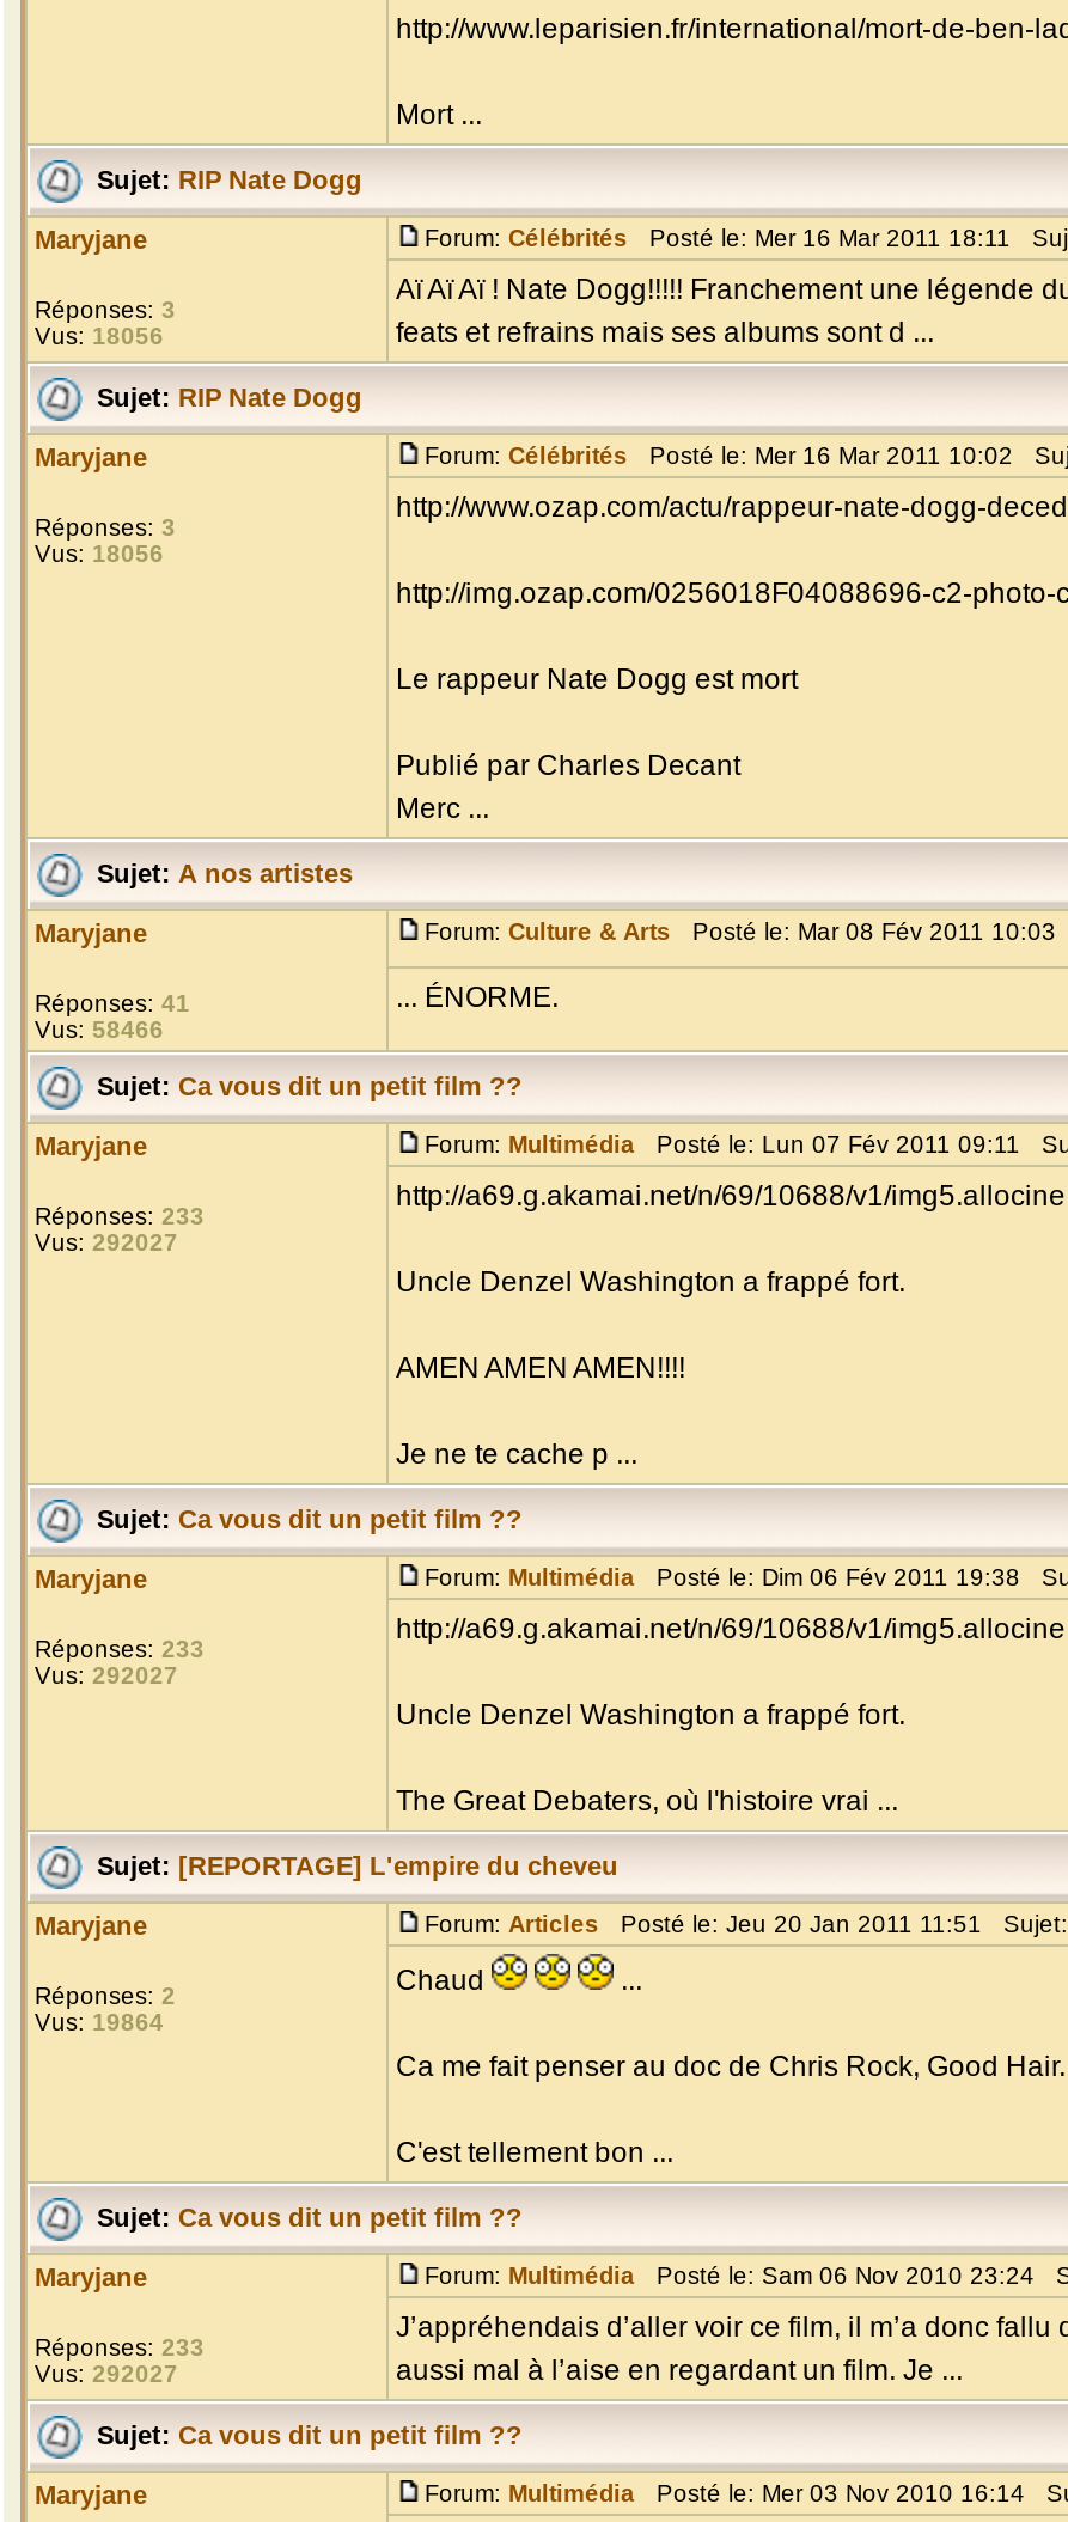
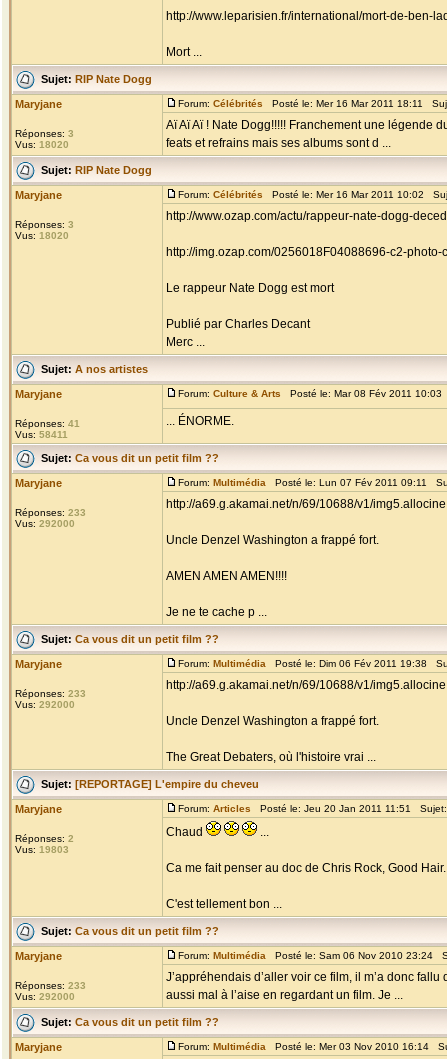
[35,323,164,349] Vus: 18056 -> [15,139,69,150] Vus: 18020
[35,541,164,567] Vus: 18056 -> [15,230,69,241] Vus: 18020
[35,1016,164,1043] Vus: 58466 -> [15,429,68,440] Vus: 58411
[35,1229,178,1256] Vus: 292027 -> [15,518,75,529] Vus: 292000
[35,1662,178,1689] Vus: 292027 -> [15,699,75,710] Vus: 292000
[35,2009,164,2035] Vus: 19864 -> [15,844,69,855] Vus: 19803
[35,2361,178,2387] Vus: 292027 -> [15,991,75,1002] Vus: 292000

